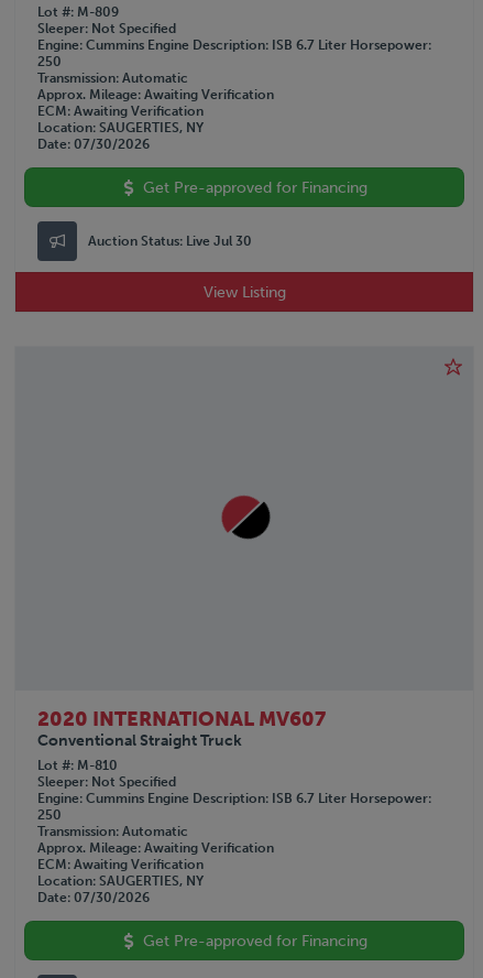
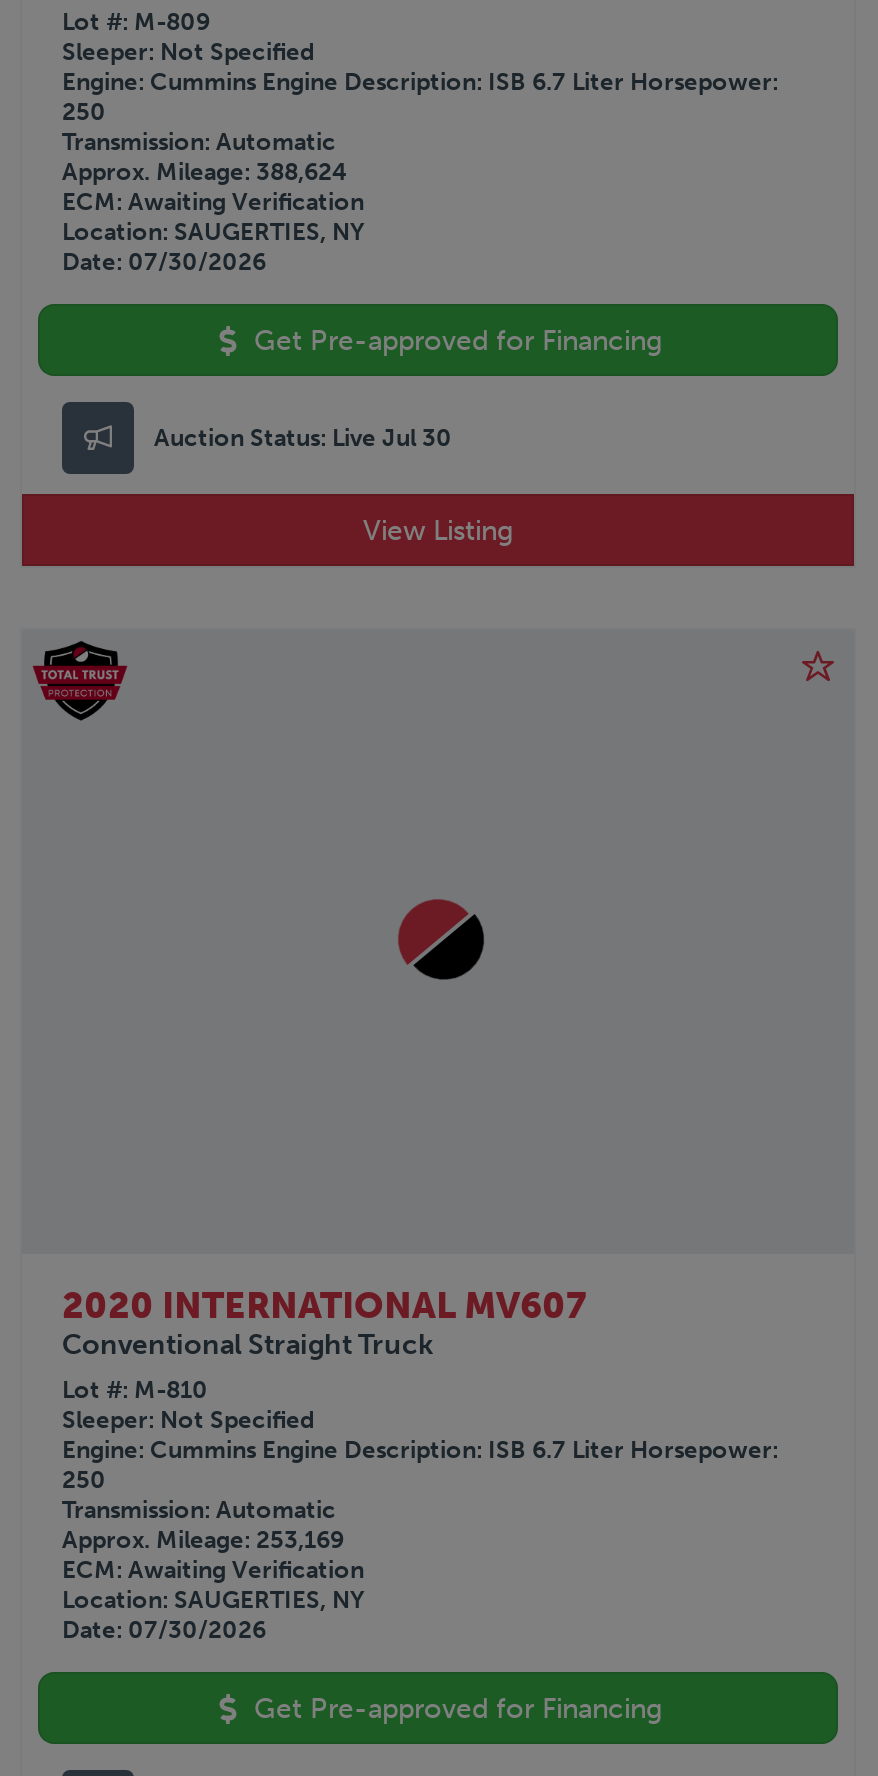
[37,87,274,103] Approx. Mileage Awaiting Verification -> [62,158,346,186] Approx. Mileage 388,624
none -> [32,640,128,722] [image]
[37,841,274,856] Approx. Mileage Awaiting Verification -> [62,1526,344,1554] Approx. Mileage 253,169

